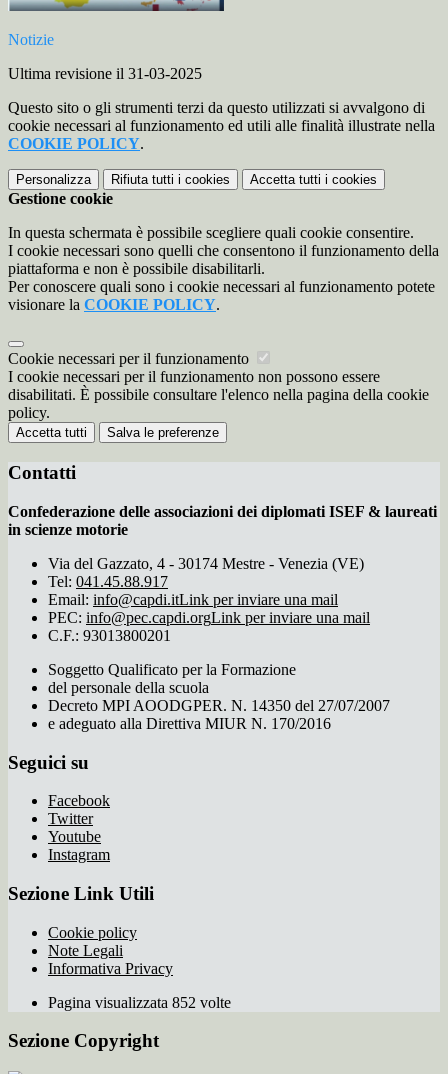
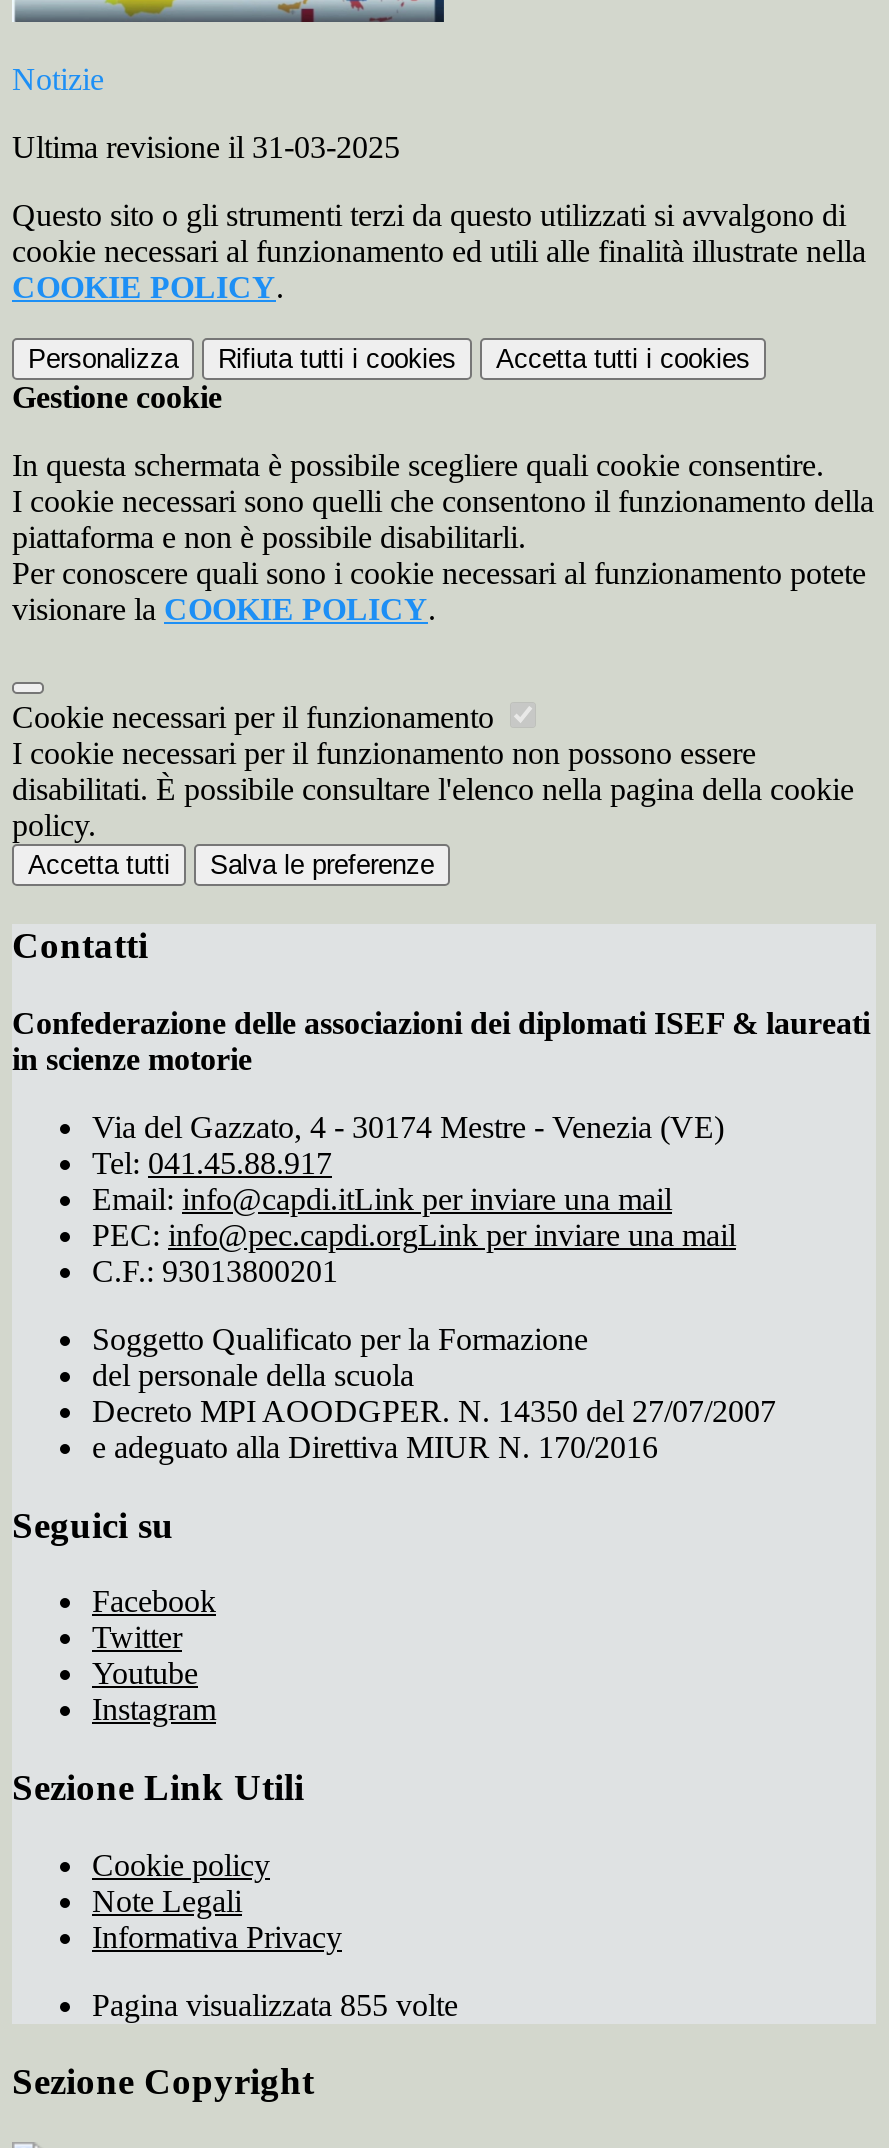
[48,994,231,1011] Pagina visualizzata 852 volte -> [92,1987,458,2021] Pagina visualizzata 855 volte

